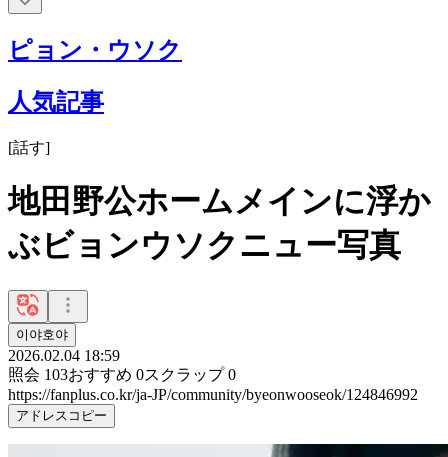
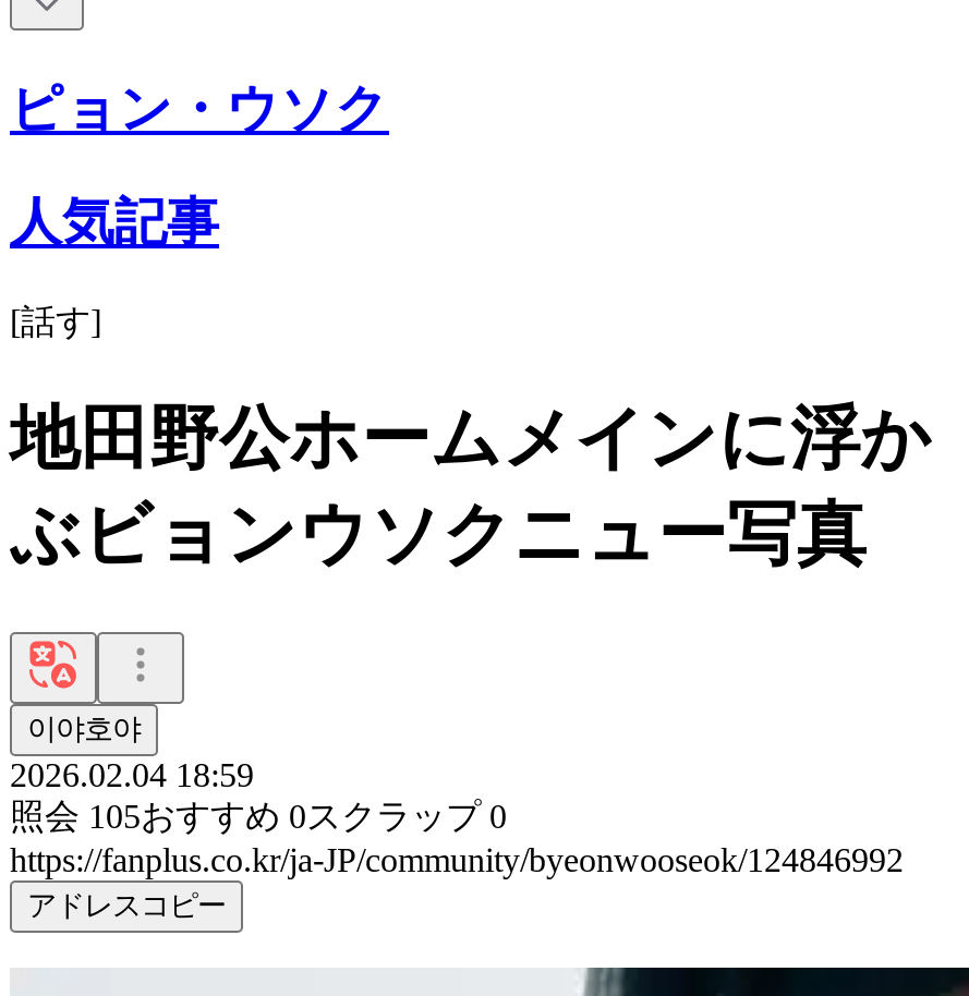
[8,366,236,383] 照会 103おすすめ 0スクラップ 0 -> [10,797,507,834] 照会 105おすすめ 0スクラップ 0

